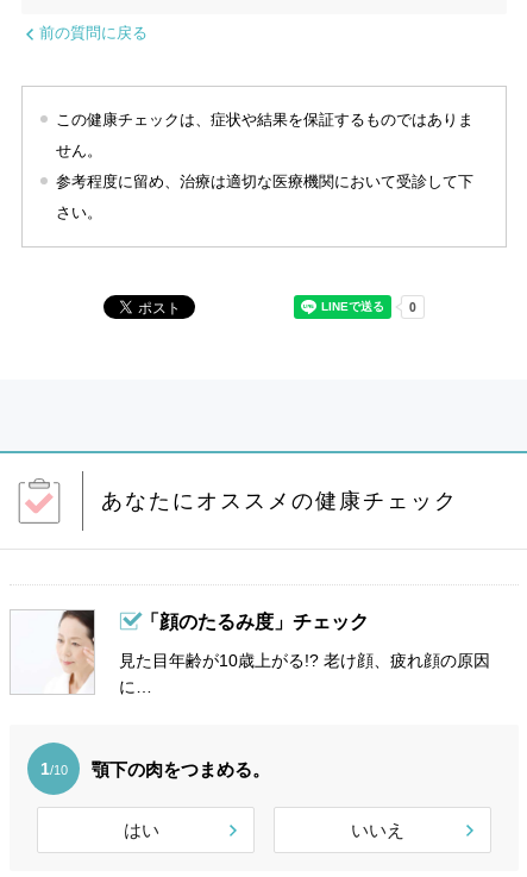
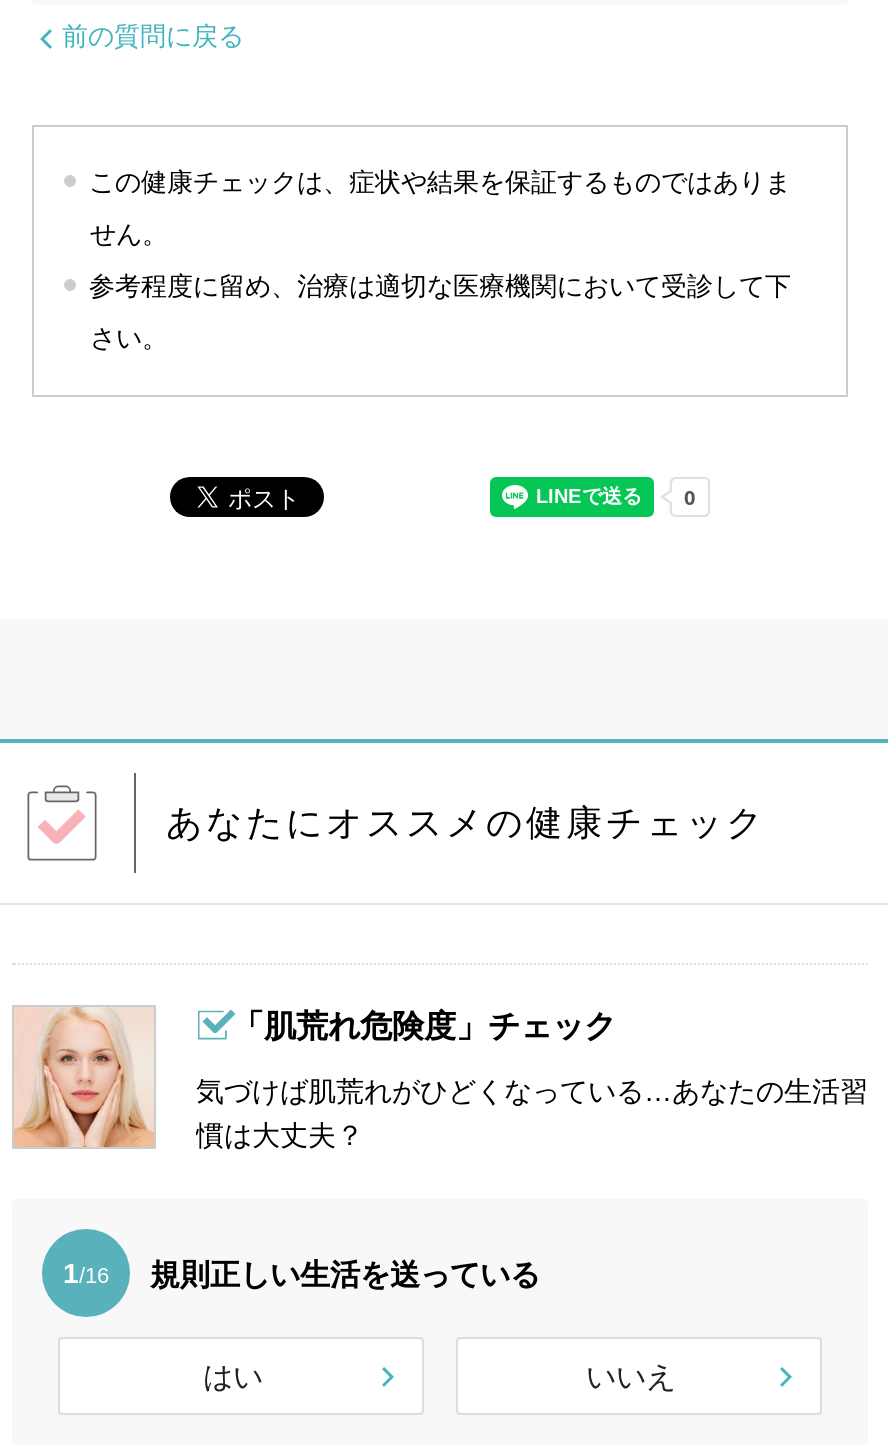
[11,609,490,696] [image] | 見た目年齢が10歳上がる!? 老け顔、疲れ顔の原因 | に… -> [12,1005,868,1151] [image] | 気づけば肌荒れがひどくなっている…あなたの生活習 | 慣は大丈夫？
[140,612,369,632] 「顔のたるみ度」チェック -> [232,1009,616,1043] 「肌荒れ危険度」チェック
[40,759,270,779] 1/10 | 顎下の肉をつまめる。 -> [63,1256,540,1290] 1/16 | 規則正しい生活を送っている

